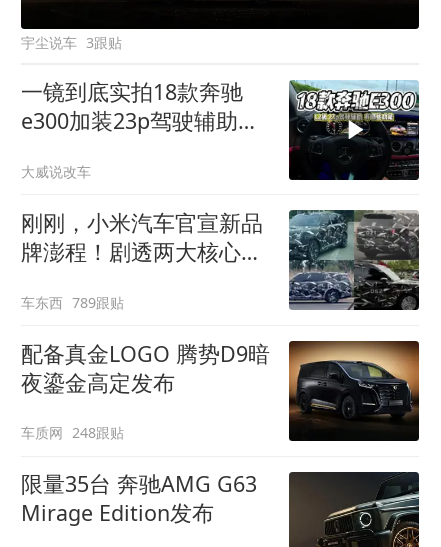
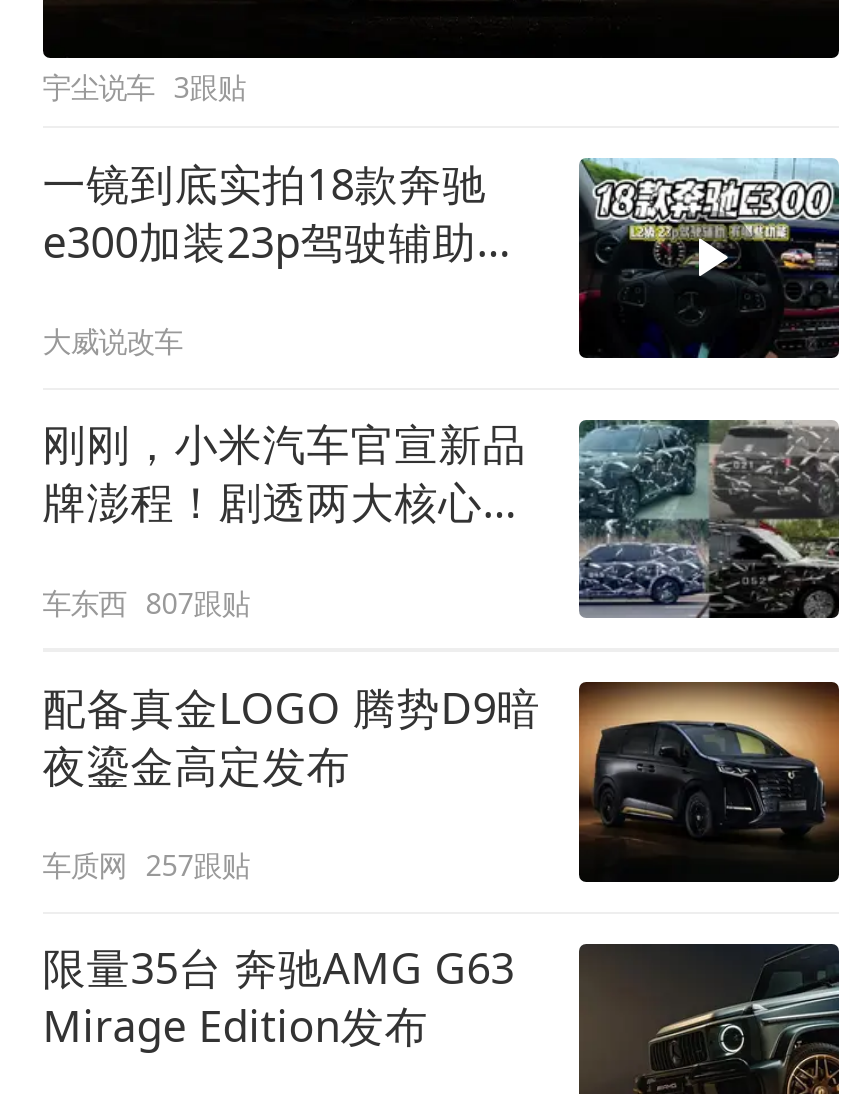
[21,292,124,311] 车东西 789跟贴 -> [42,583,250,621] 车东西 807跟贴
[21,423,124,442] 车质网 248跟贴 -> [42,846,250,884] 车质网 257跟贴

